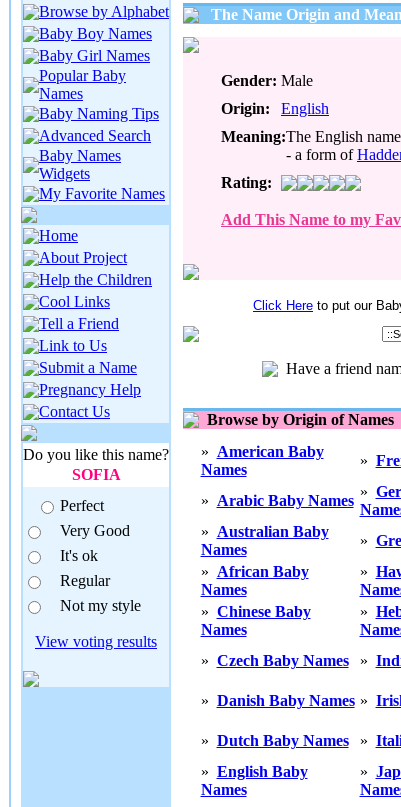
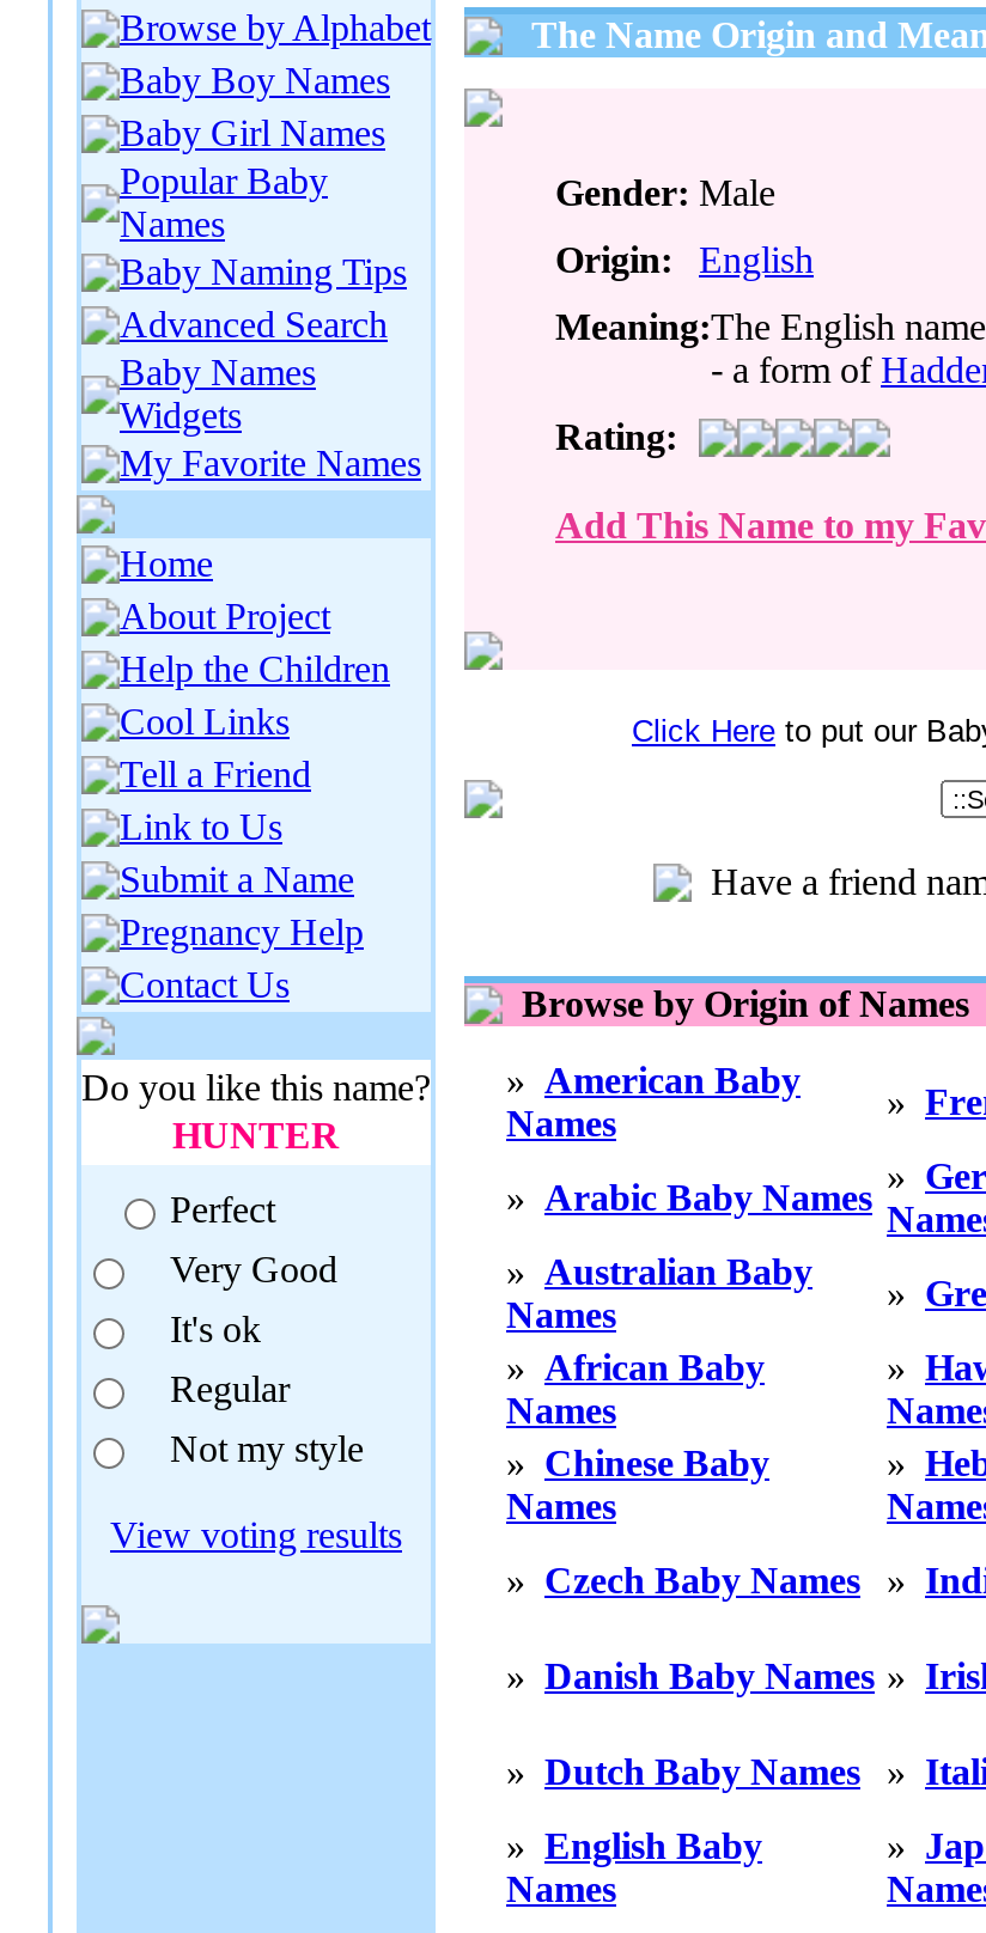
[71,466,120,483] SOFIA -> [172,1115,340,1155] HUNTER

